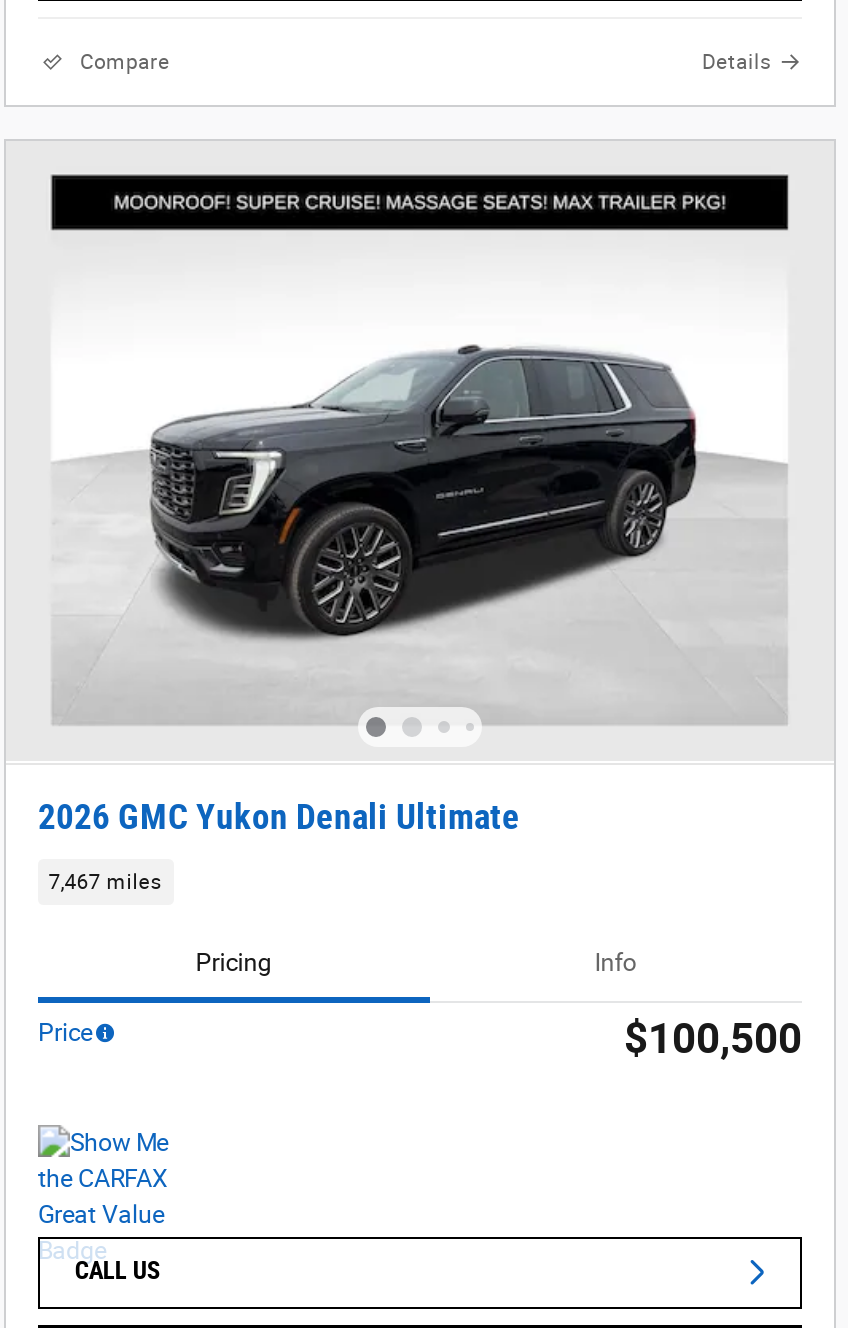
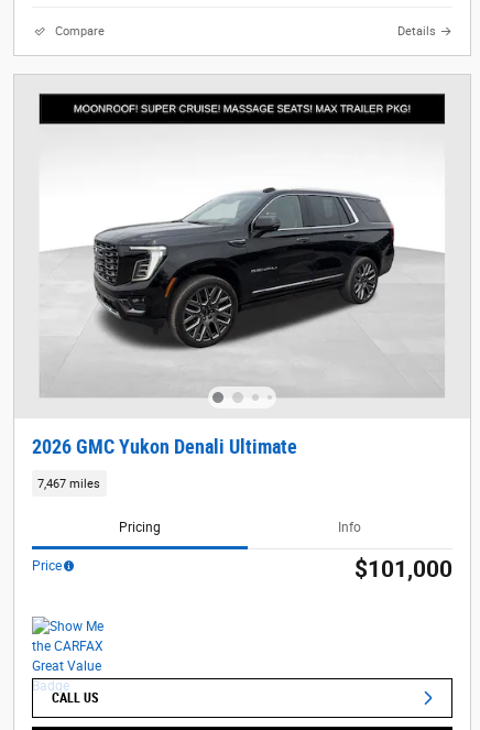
[624,1014,802,1062] $100,500 -> [354,556,452,582] $101,000

